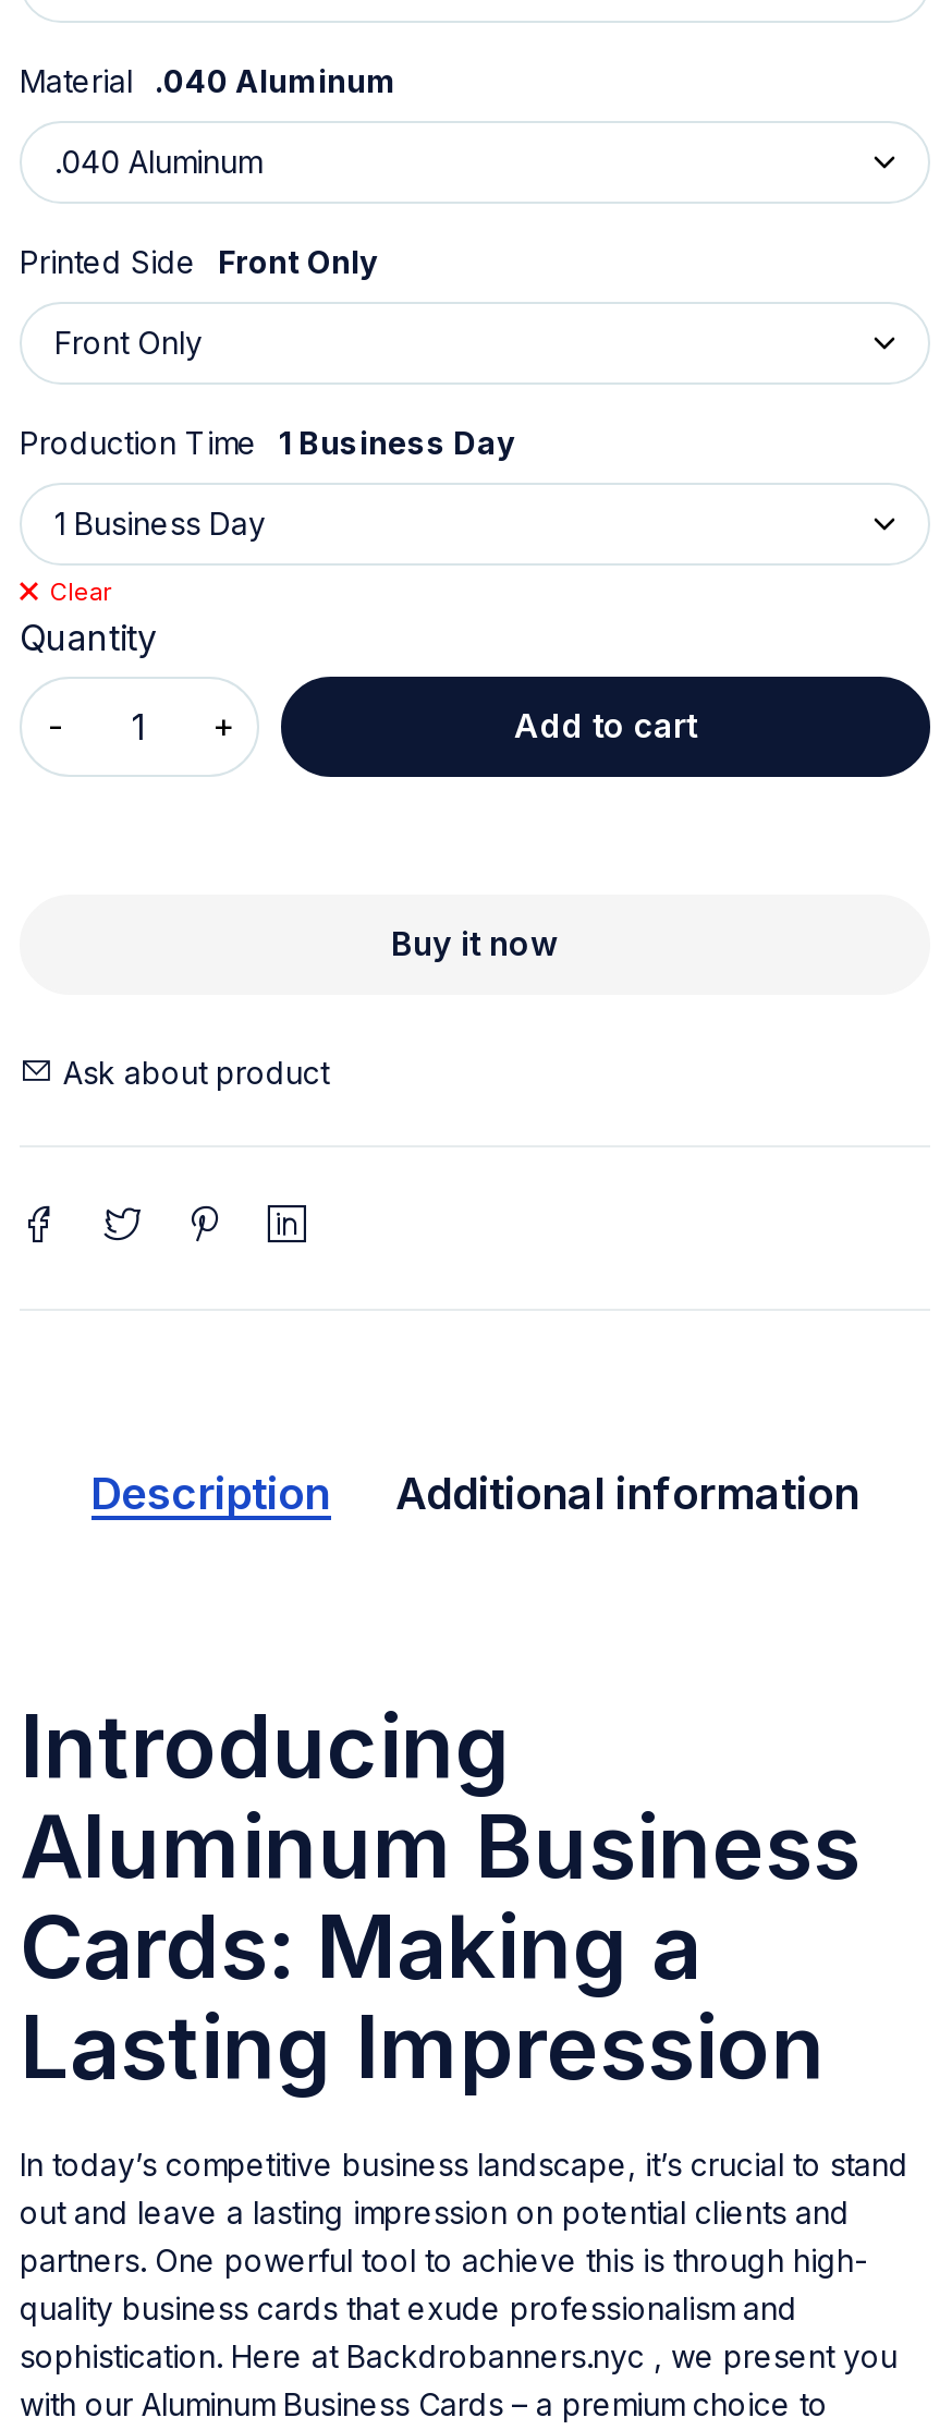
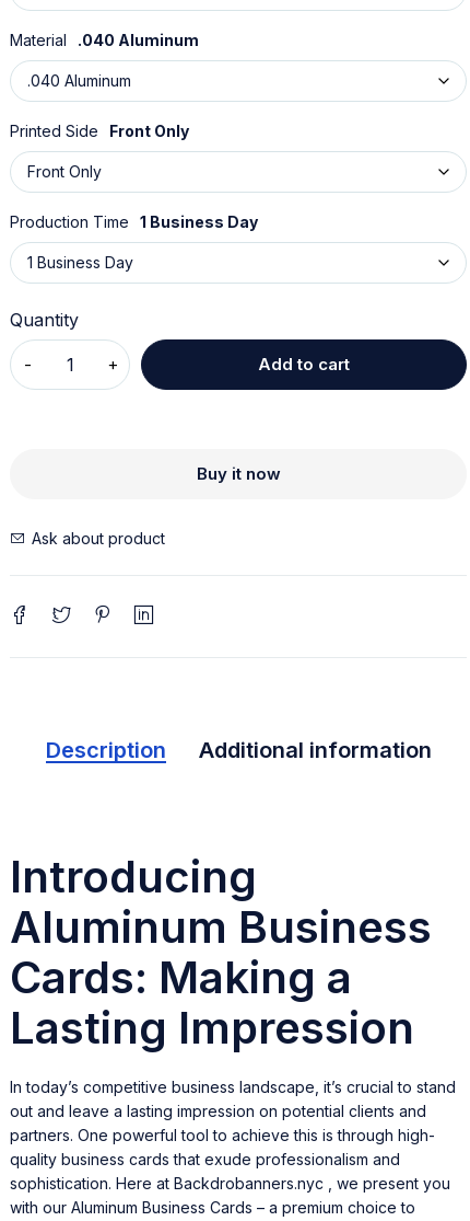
[50,576,111,607] Clear -> none

